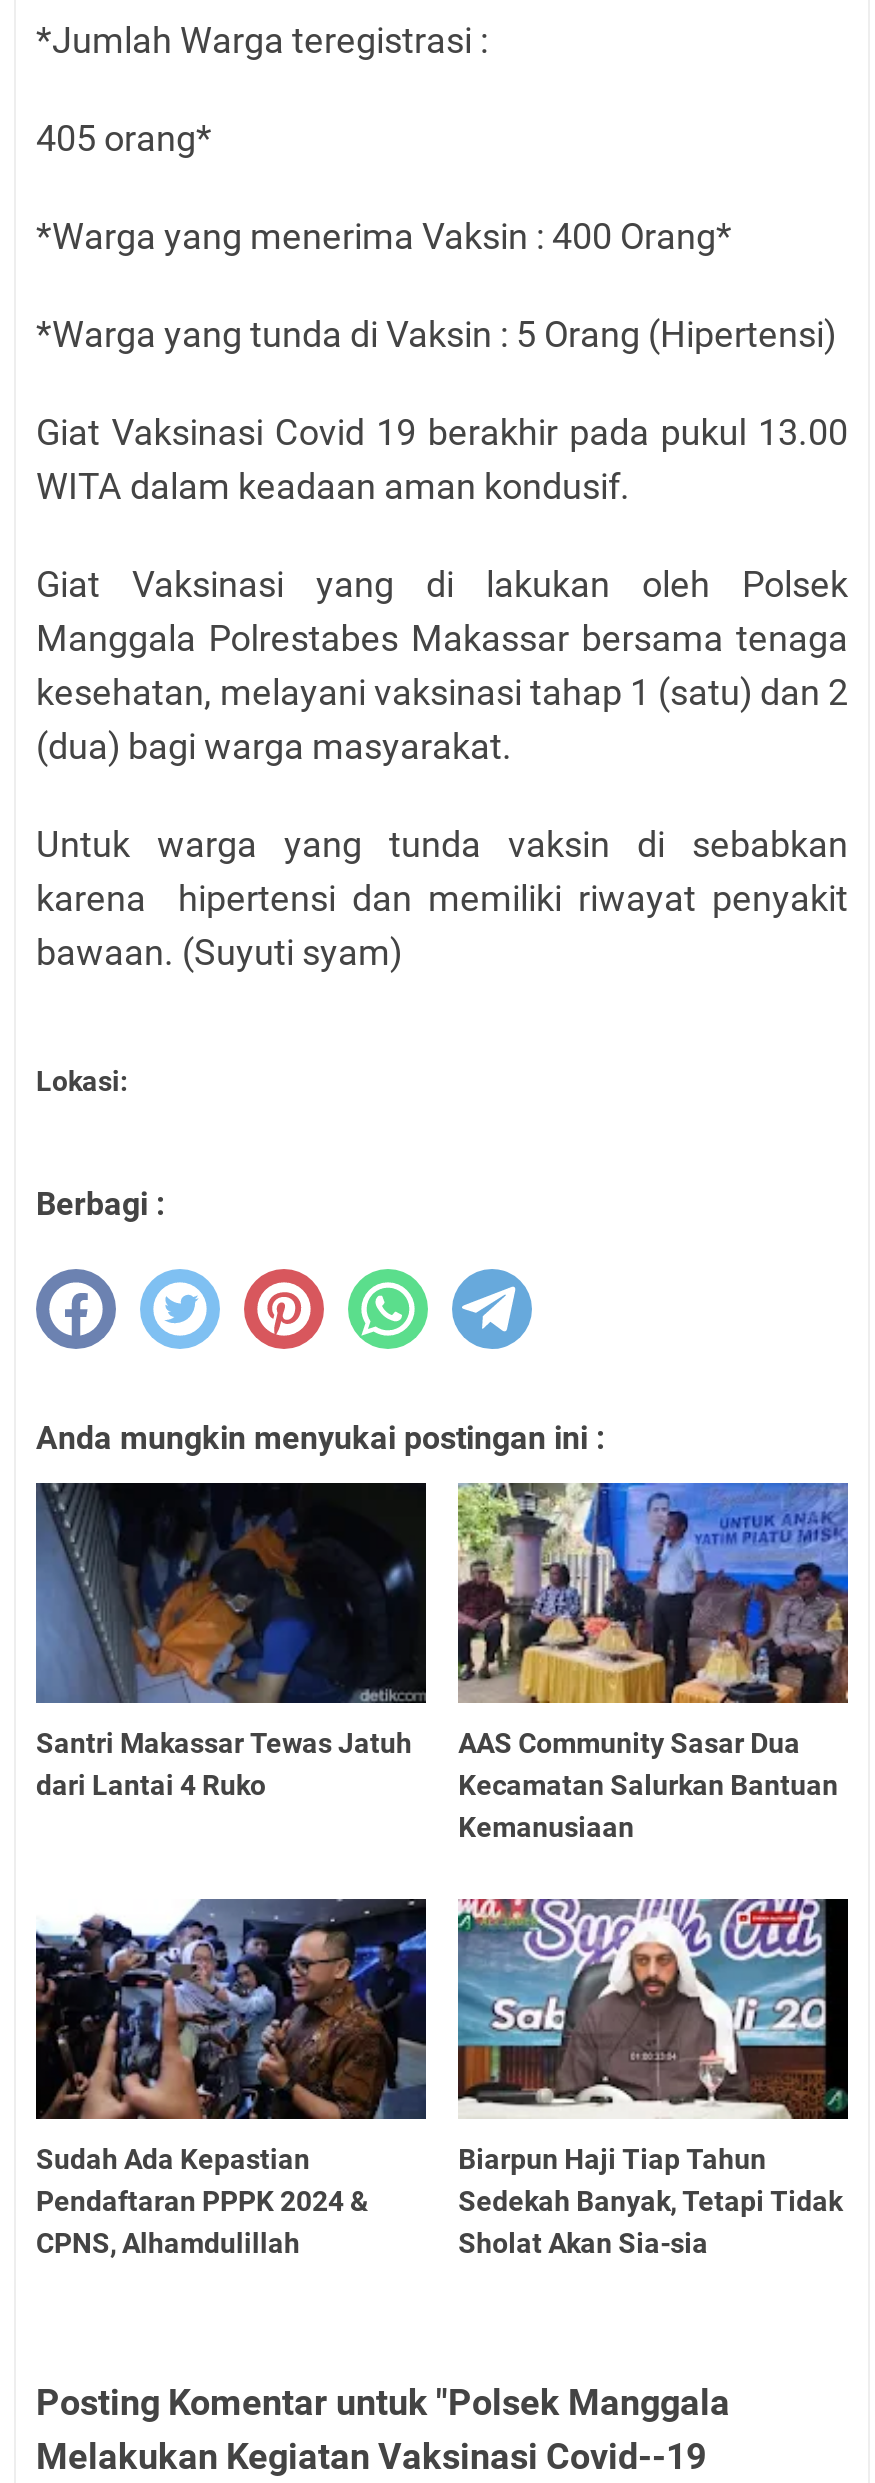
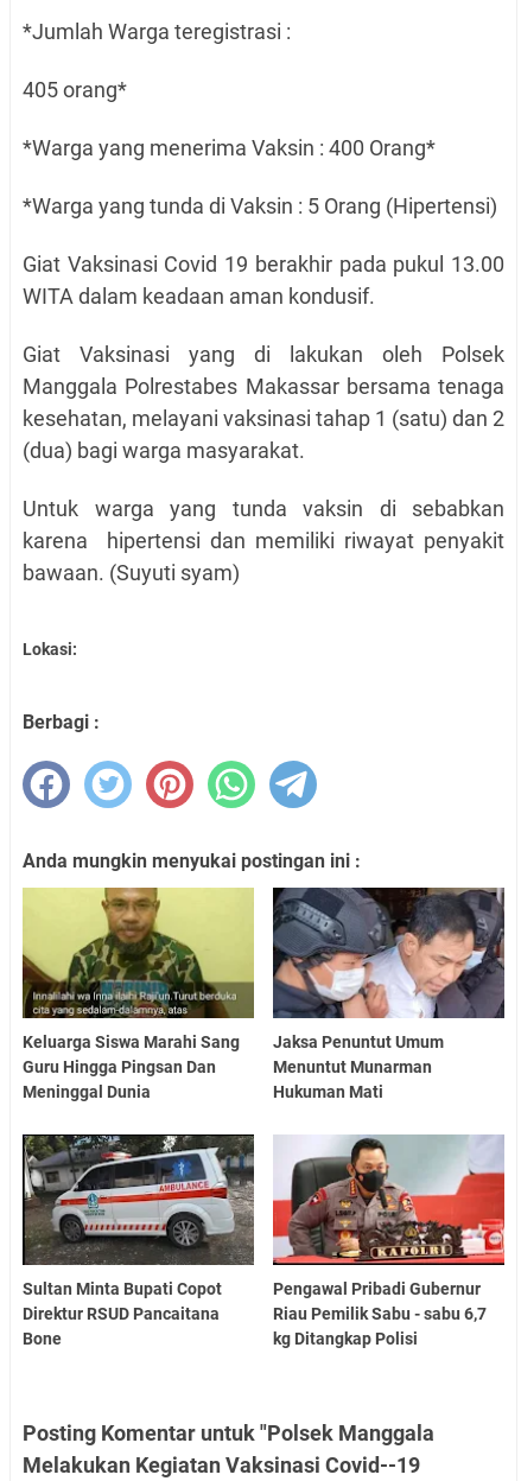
[34,1481,428,1801] [image] | Santri Makassar Tewas Jatuh | dari Lantai 4 Ruko -> [21,886,255,1101] [image] | Keluarga Siswa Marahi Sang | Guru Hingga Pingsan Dan | Meninggal Dunia
[456,1481,850,1843] [image] | AAS Community Sasar Dua | Kecamatan Salurkan Bantuan | Kemanusiaan -> [272,886,506,1101] [image] | Jaksa Penuntut Umum | Menuntut Munarman | Hukuman Mati
[34,1897,428,2258] [image] | Sudah Ada Kepastian | Pendaftaran PPPK 2024 & | CPNS, Alhamdulillah -> [21,1133,255,1348] [image] | Sultan Minta Bupati Copot | Direktur RSUD Pancaitana | Bone
[456,1897,850,2258] [image] | Biarpun Haji Tiap Tahun | Sedekah Banyak, Tetapi Tidak | Sholat Akan Sia-sia -> [272,1134,506,1348] [image] | Pengawal Pribadi Gubernur | Riau Pemilik Sabu - sabu 6,7 | kg Ditangkap Polisi

